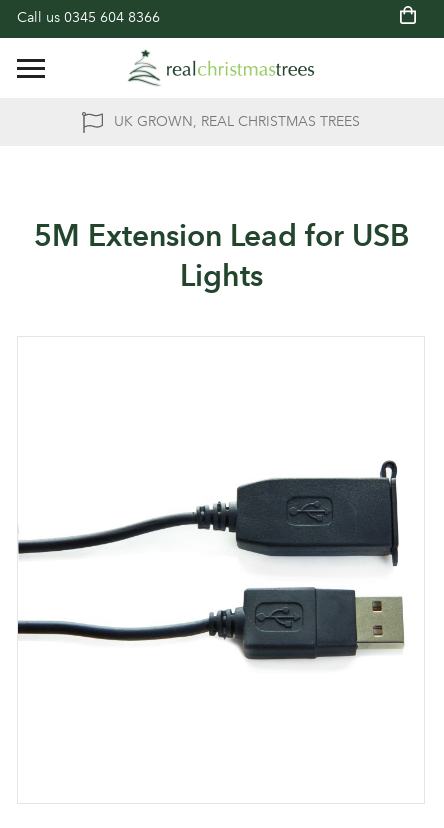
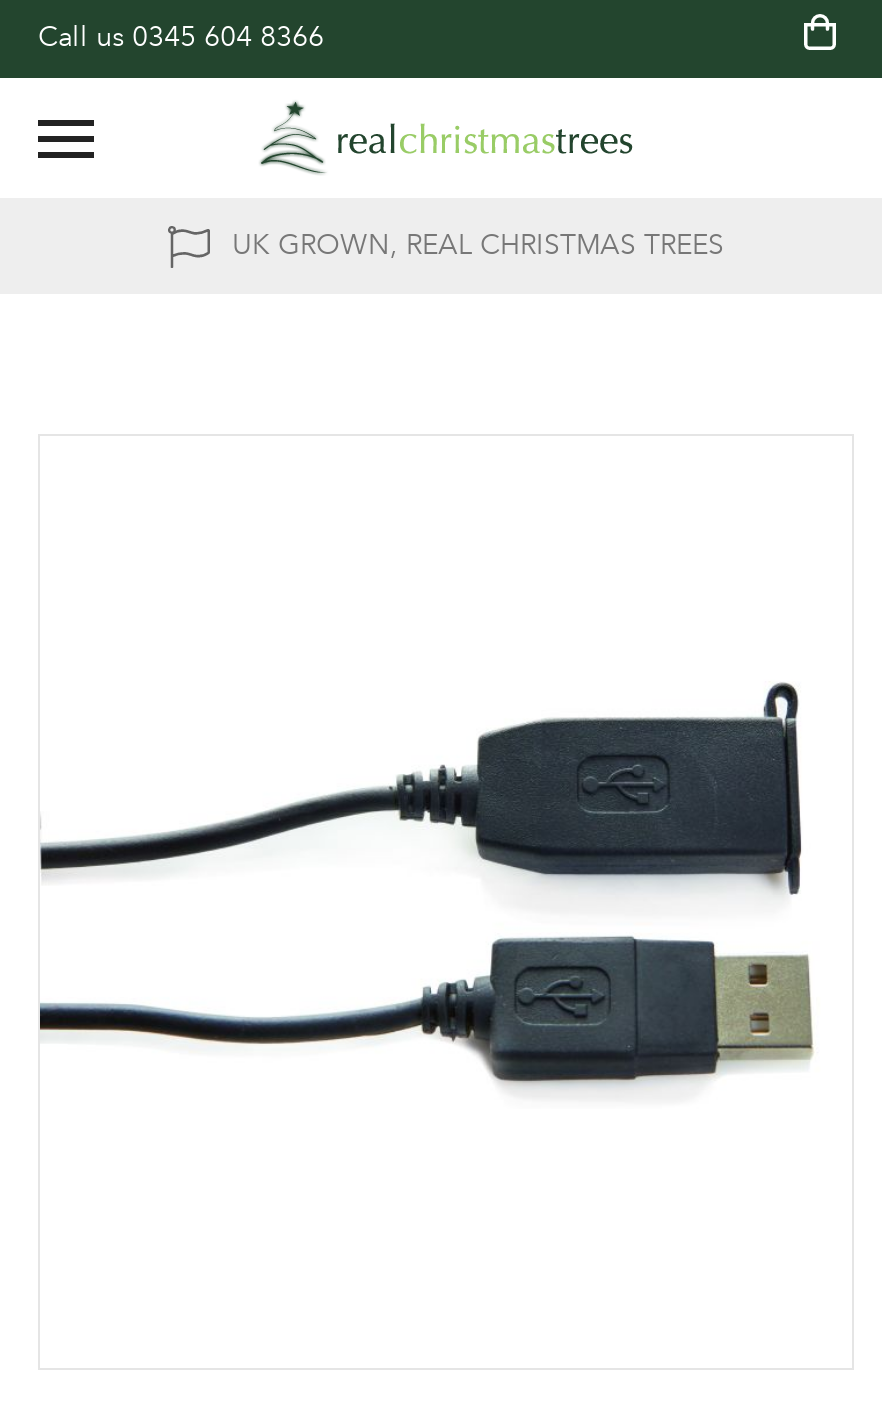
[33,217,408,294] 5M Extension Lead for USB | Lights -> none

